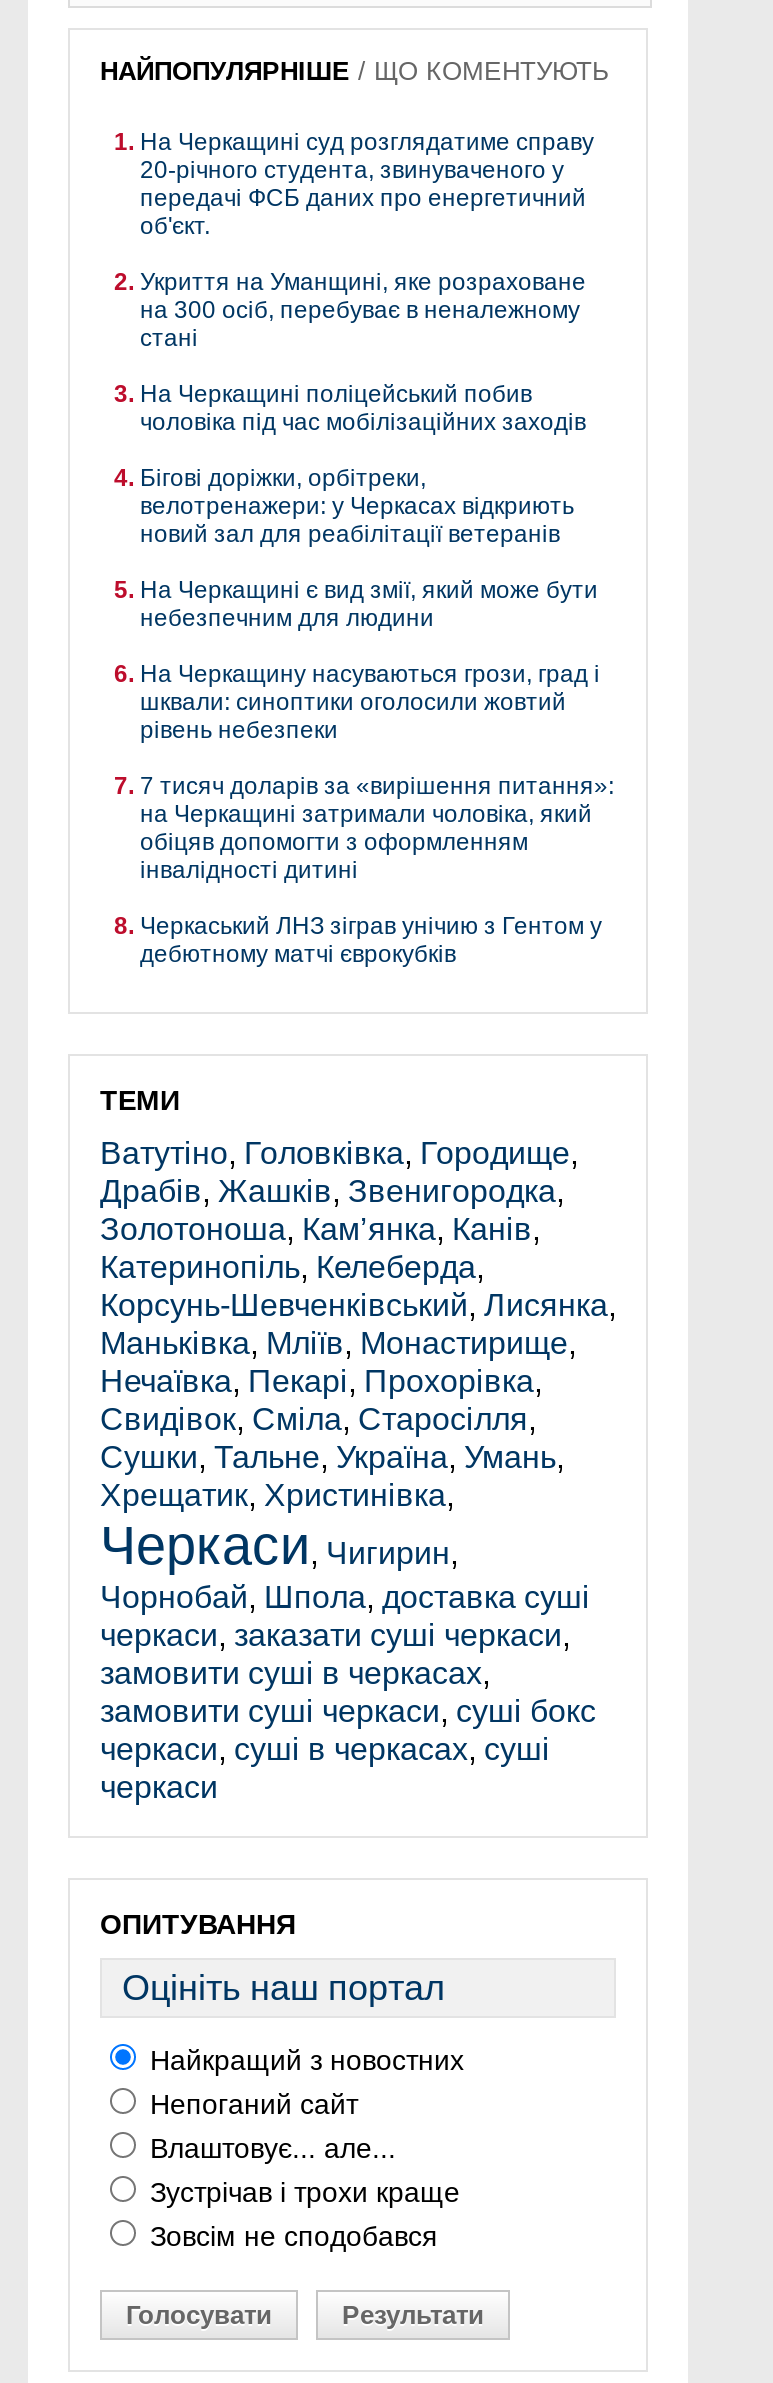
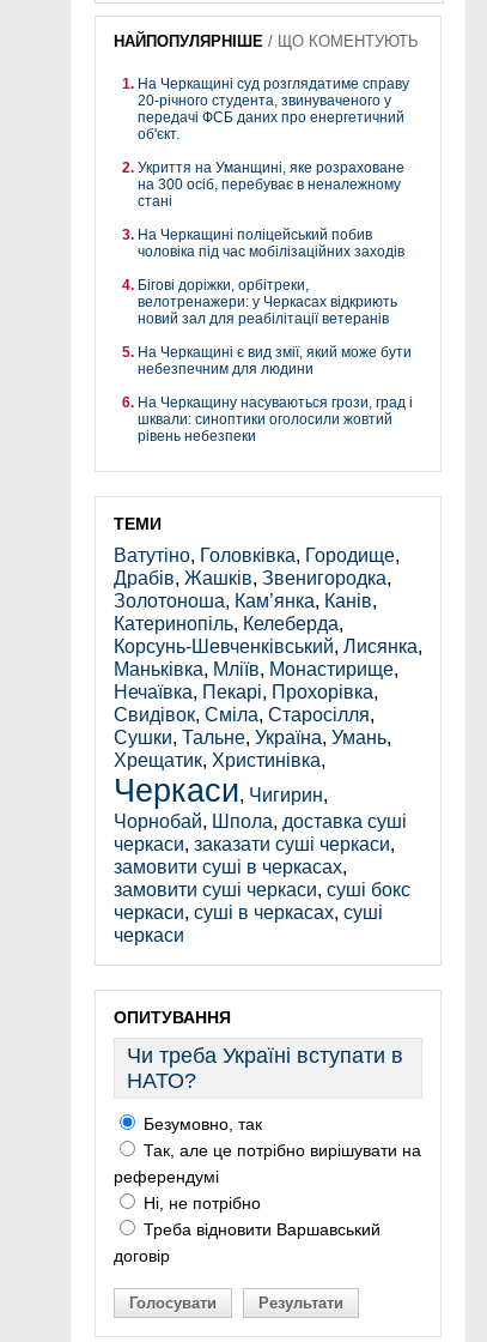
[140,773,614,969] 7 тисяч доларів за «вирішення питання»: | на Черкащині затримали чоловіка, який | обіцяв допомогти з оформленням | інвалідності дитині | Черкаський ЛНЗ зіграв унічию з Гентом у | дебютному матчі єврокубків -> none
moved [100,1085,616,1941] -> [114,515,422,1027]: ТЕМИ | Ватутіно, Головківка, Городище, | Драбів, Жашків, Звенигородка, | ... | черкаси | ОПИТУВАННЯ
[122,1969,446,2009] Оцініть наш портал -> [127,1044,403,1093] Чи треба Україні вступати в | НАТО?
[142,2045,464,2253] Найкращий з новостних | Непоганий сайт | Влаштовує... але... | Зустрічав і трохи краще | Зовсім не сподобався -> [114,1115,421,1266] Безумовно, так | Так, але це потрібно вирішувати на | референдумі | Ні, не потрібно | Треба відновити Варшавський | договір

